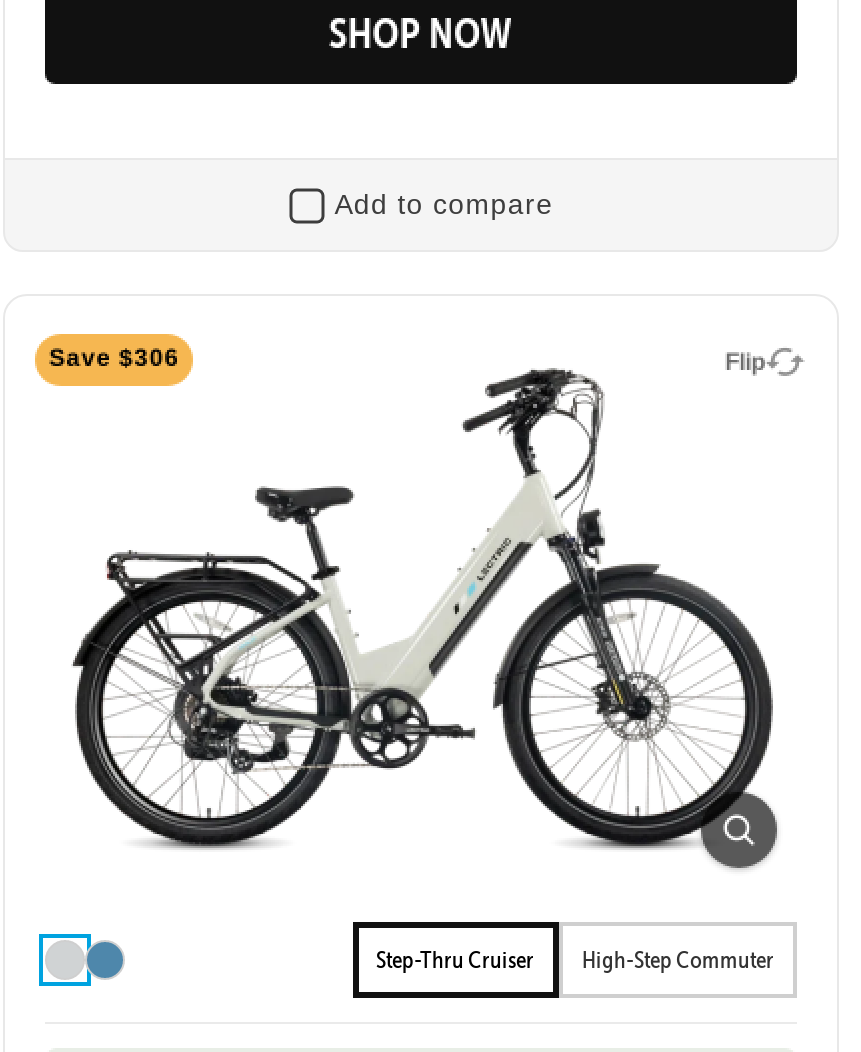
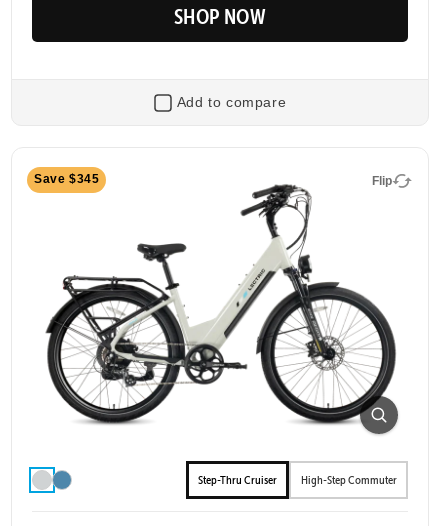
[49,345,180,373] Save $306 -> [34,172,99,186] Save $345

